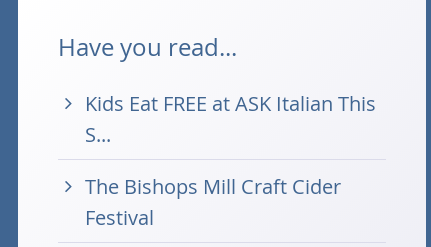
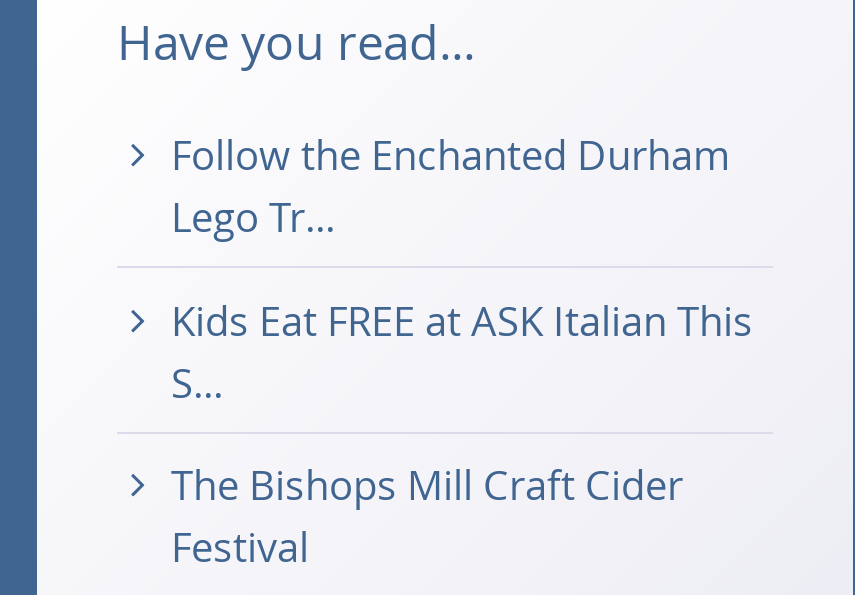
none -> [171,127,731,243] Follow the Enchanted Durham | Lego Tr...

